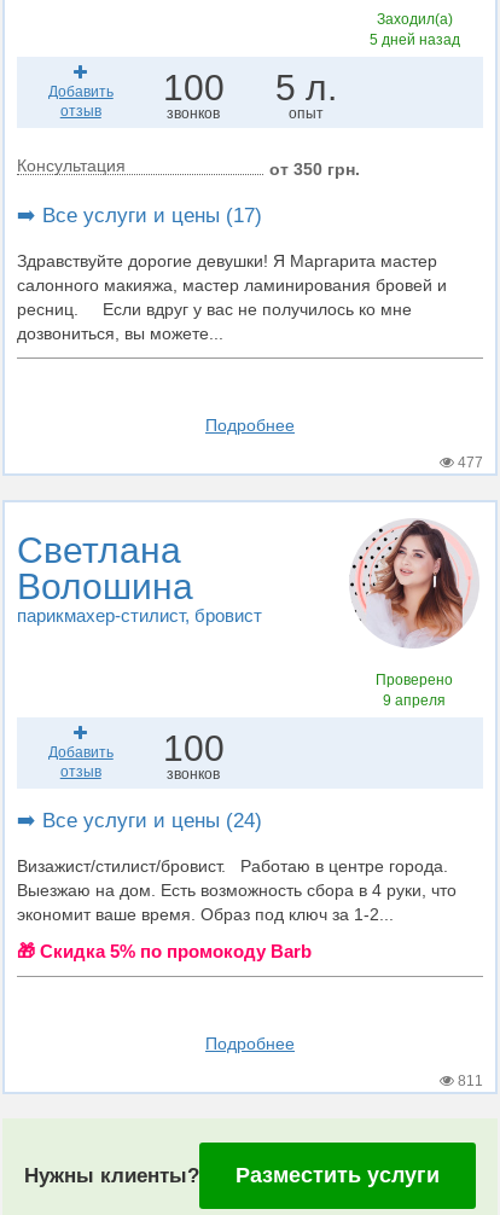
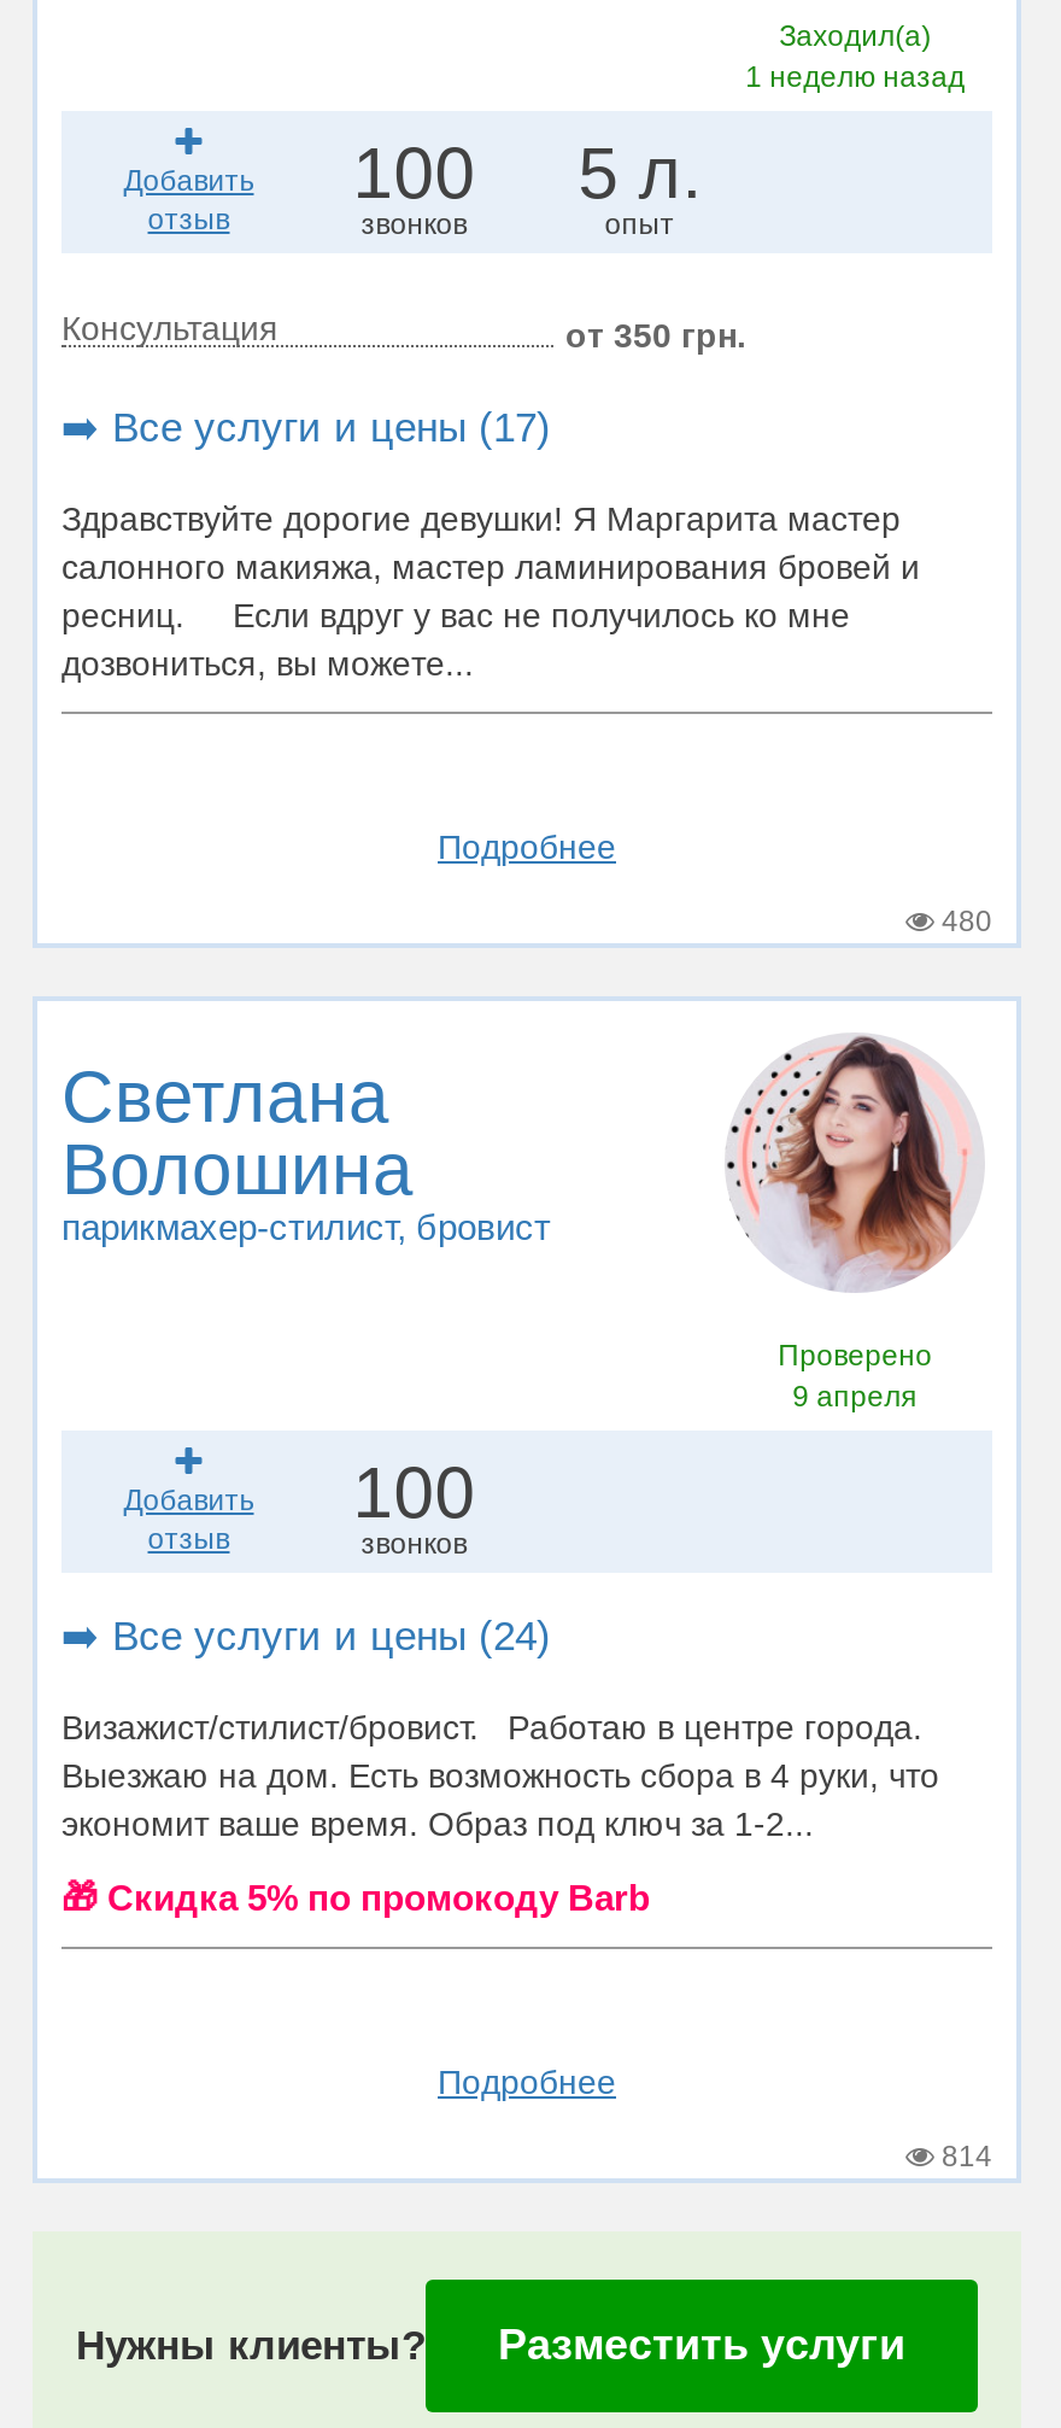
[369,31,460,48] 5 дней назад -> [746,60,965,94] 1 неделю назад
[454,454,483,471] 477 -> [934,905,992,938] 480
[454,1072,483,1089] 811 -> [934,2140,992,2174] 814

